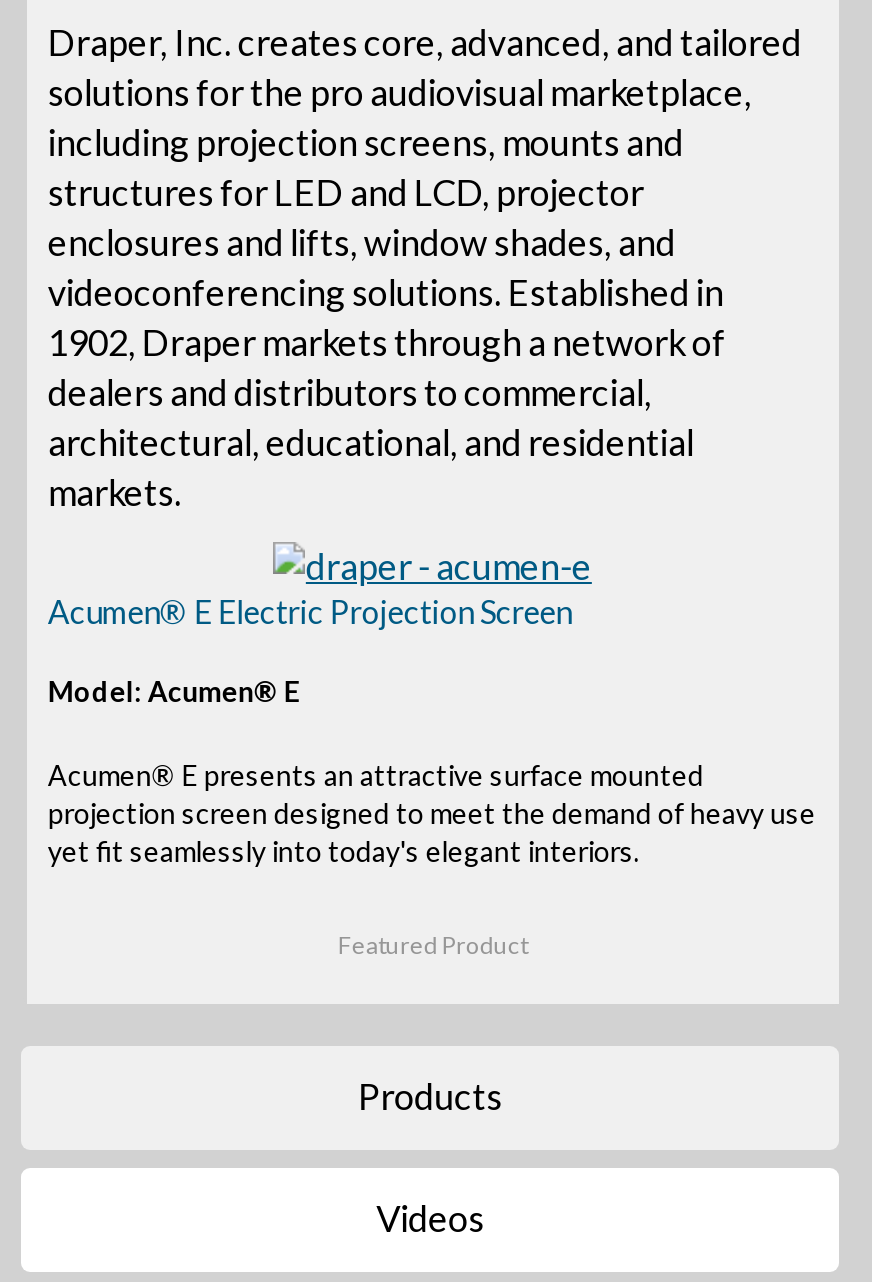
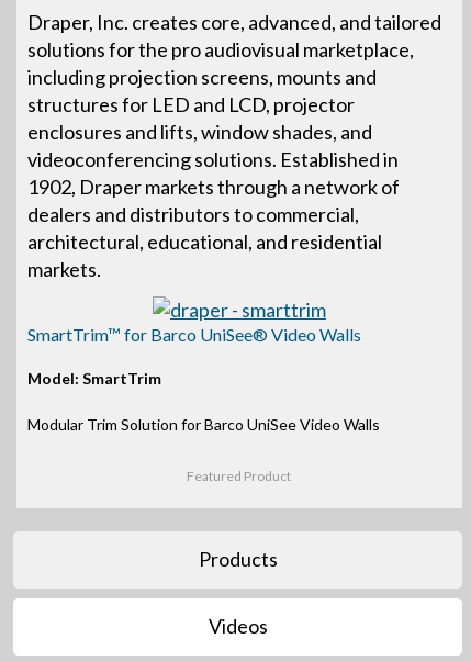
[48,593,572,631] Acumen® E Electric Projection Screen -> [28,324,362,345] SmartTrim™ for Barco UniSee® Video Walls
[48,673,300,707] Model: Acumen® E -> [28,368,162,387] Model: SmartTrim
[48,757,816,867] Acumen® E presents an attractive surface mounted | projection screen designed to meet the demand of heavy use | yet fit seamlessly into today's elegant interiors. -> [28,415,380,433] Modular Trim Solution for Barco UniSee Video Walls

